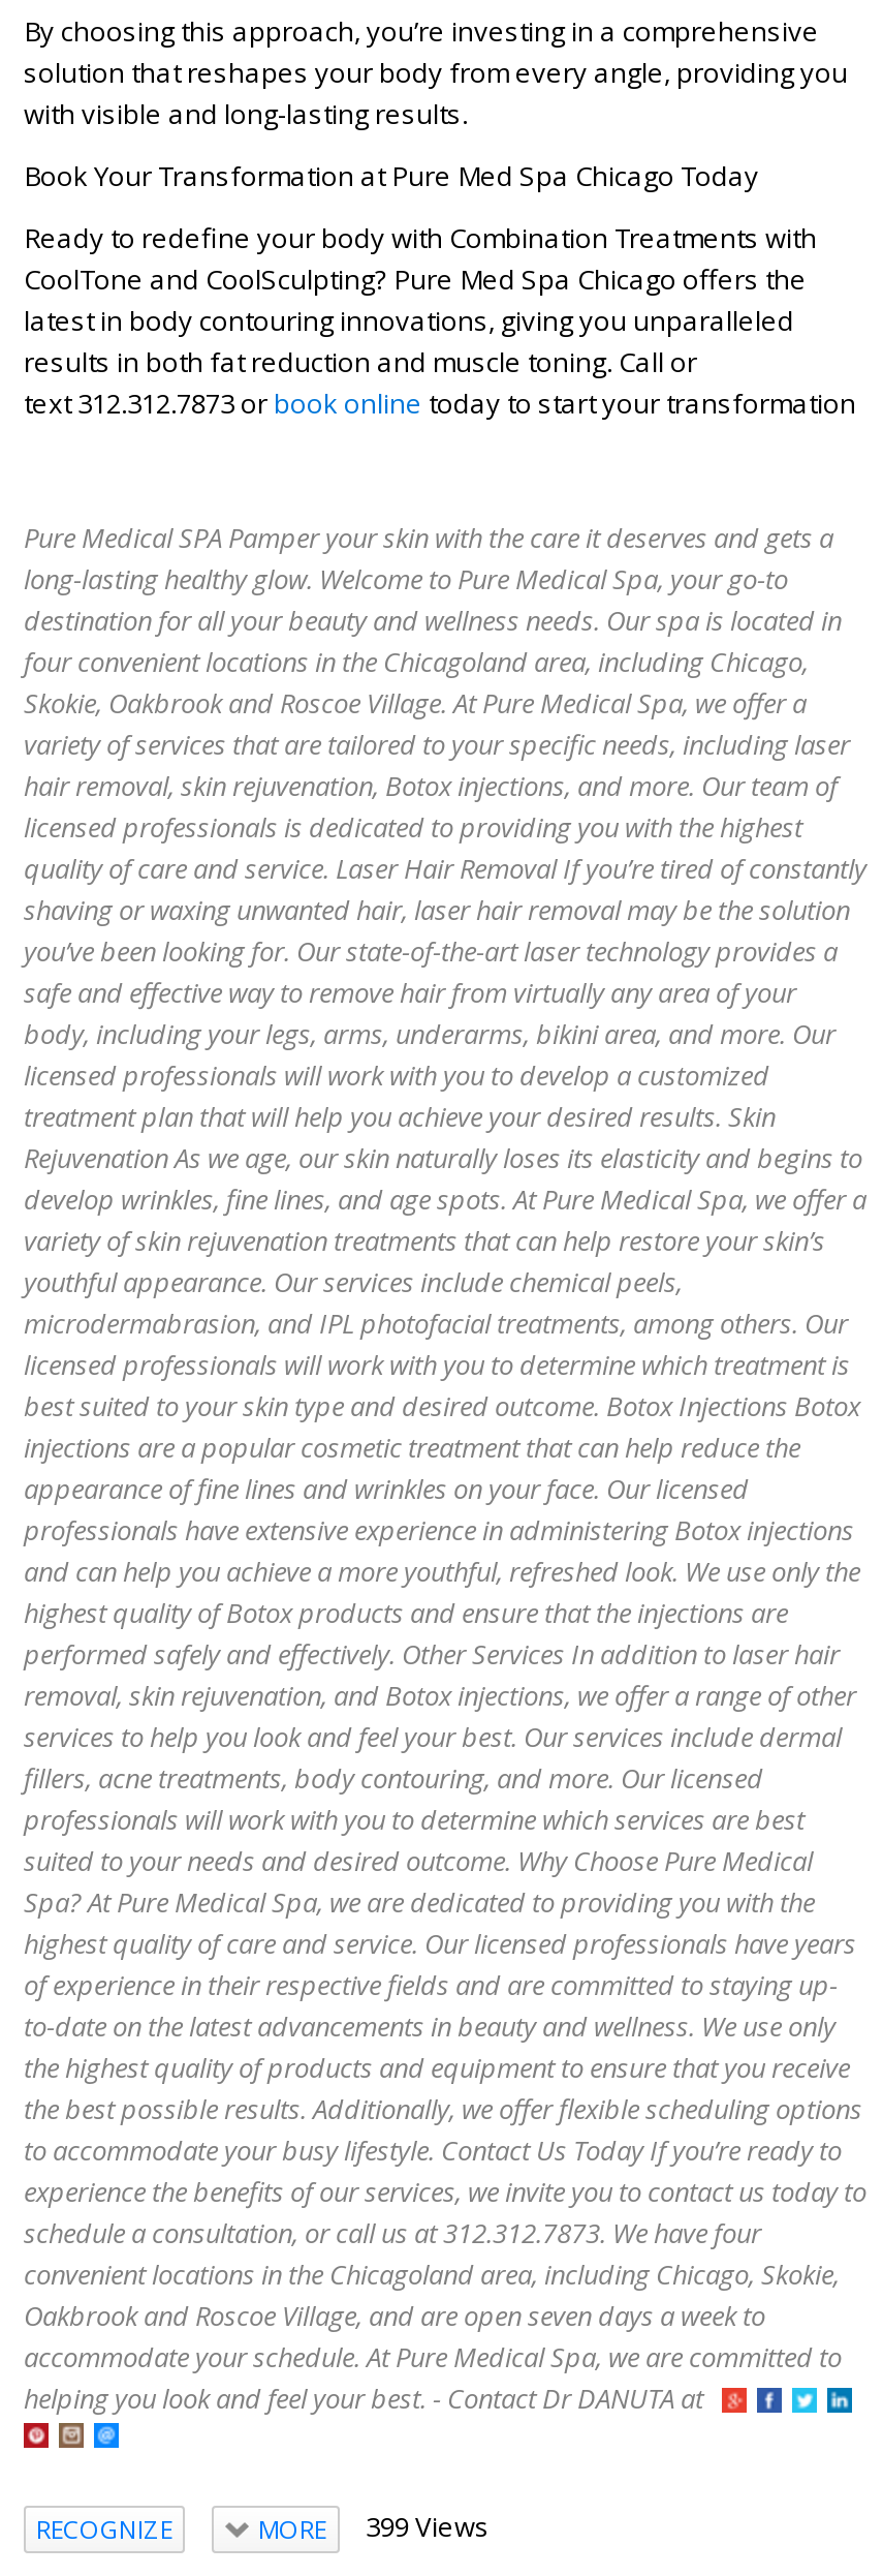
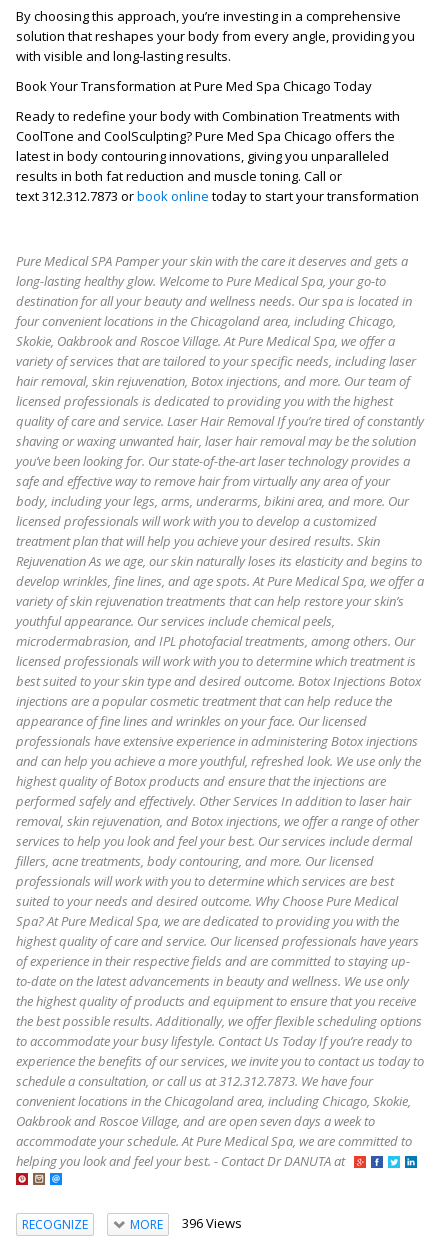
[258,2508,490,2547] MORE 399 Views -> [129,1214,241,1233] MORE 396 Views

